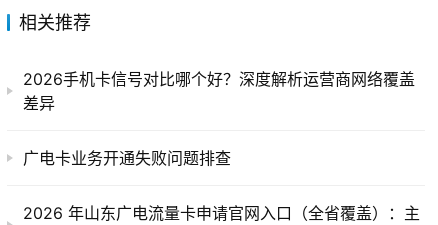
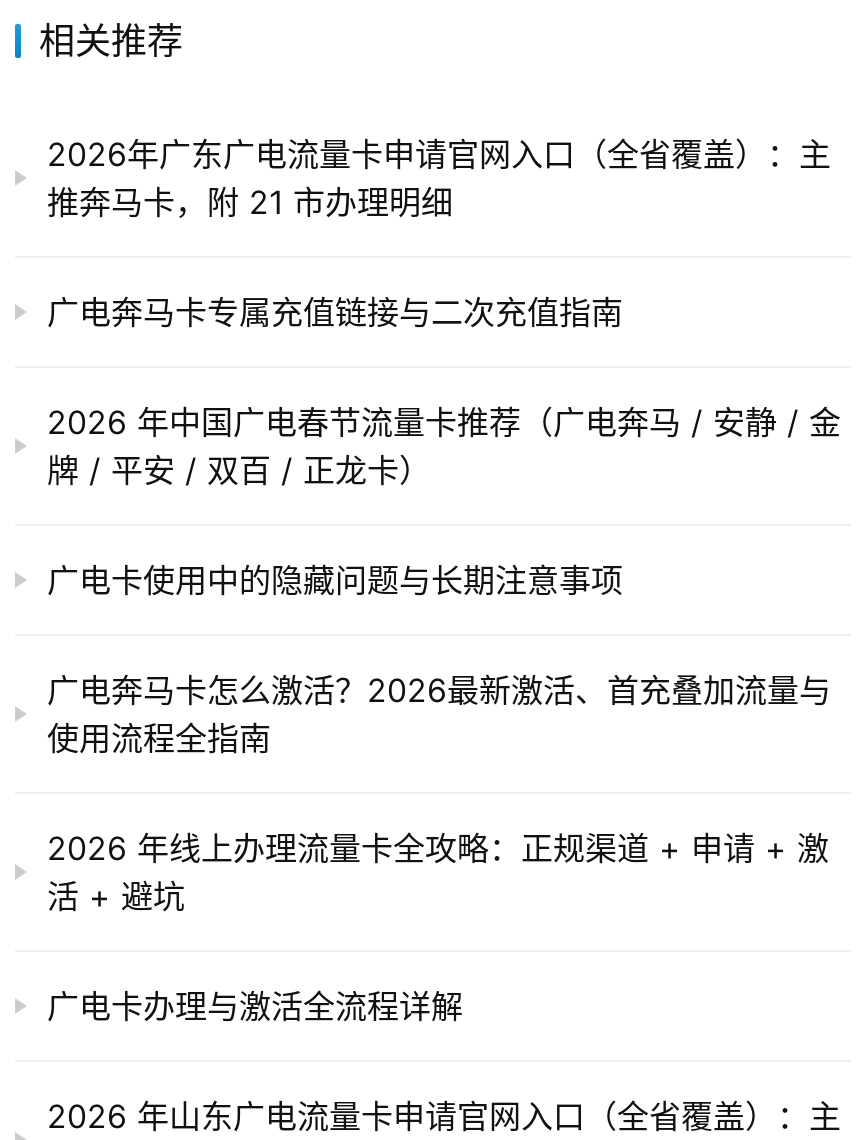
[23,69,415,168] 2026手机卡信号对比哪个好？深度解析运营商网络覆盖 | 差异 | 广电卡业务开通失败问题排查 -> [47,134,841,1026] 2026年广东广电流量卡申请官网入口（全省覆盖）：主 | 推奔马卡，附 21 市办理明细 | 广电奔马卡专属充值链接与二次充值指南 | 2026 年中国广电春节流量卡推荐（广电奔马 / 安静 / 金 | 牌 / 平安 / 双百 / 正龙卡） | 广电卡使用中的隐藏问题与长期注意事项 | 广电奔马卡怎么激活？2026最新激活、首充叠加流量与 | 使用流程全指南 | 2026 年线上办理流量卡全攻略：正规渠道 + 申请 + 激 | 活 + 避坑 | 广电卡办理与激活全流程详解

